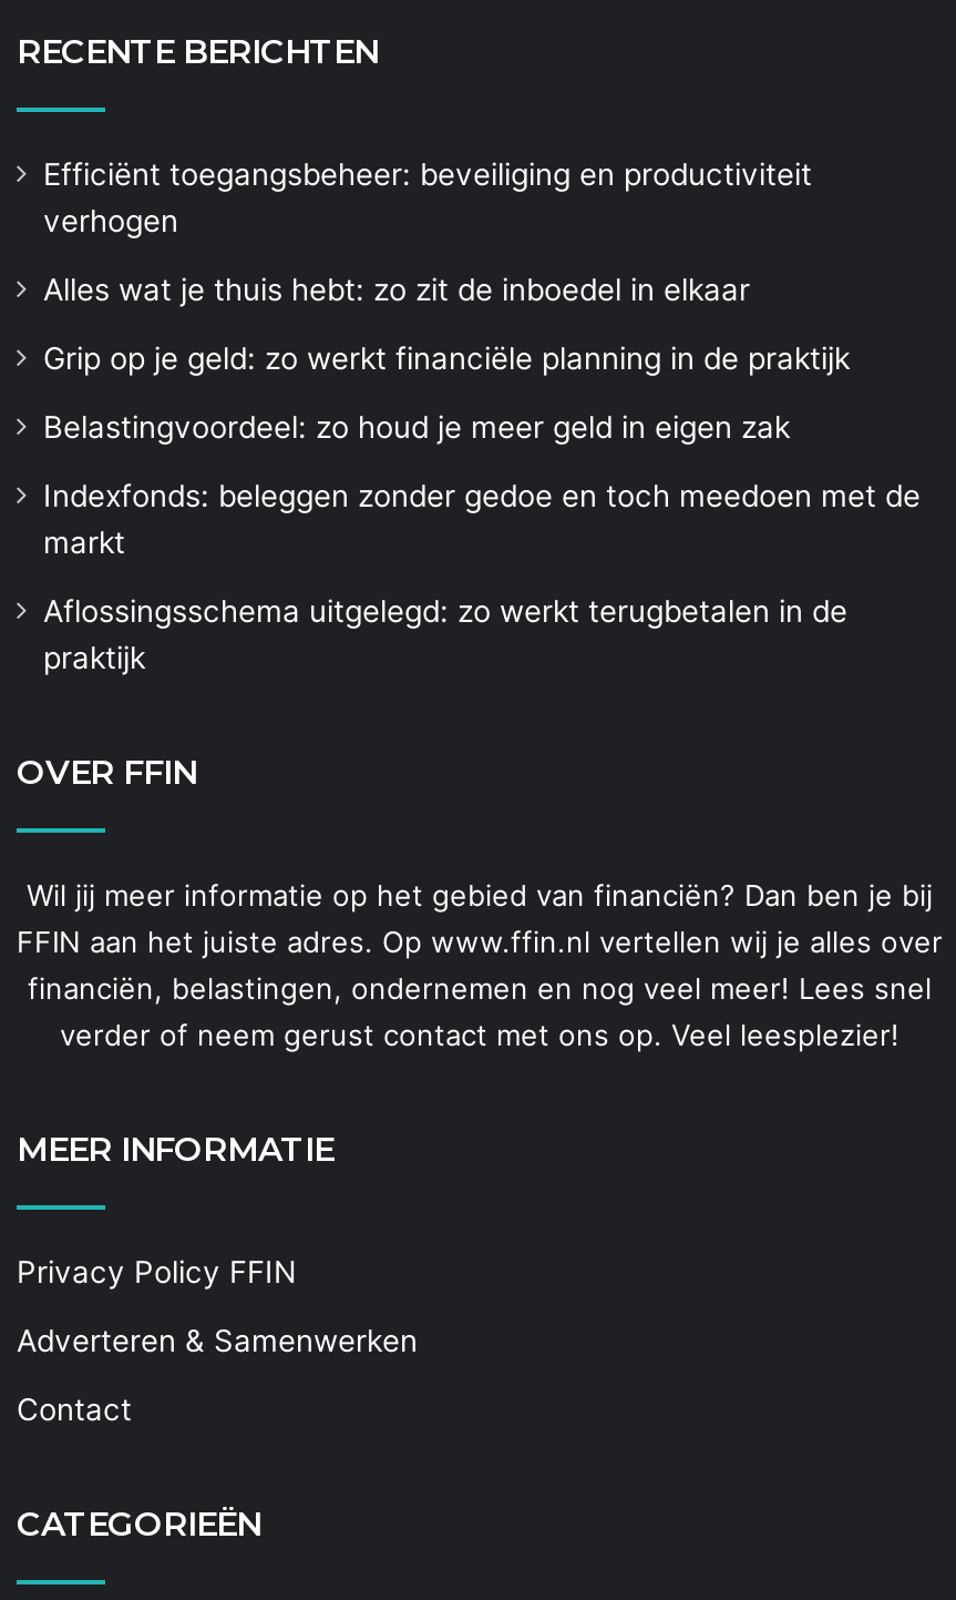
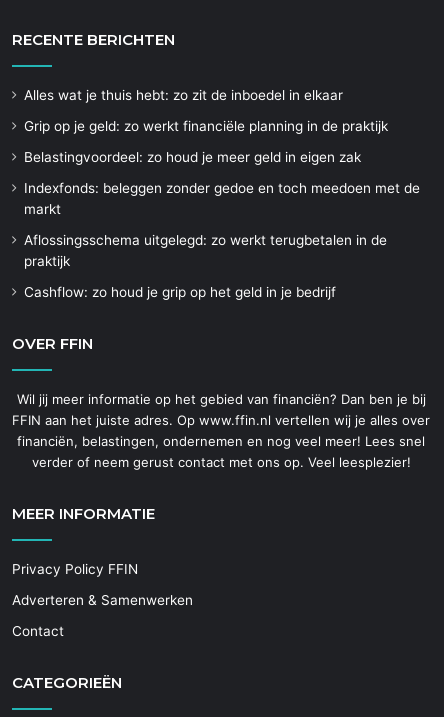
[43,156,812,238] Efficiënt toegangsbeheer: beveiliging en productiviteit | verhogen -> none
moved [43,271,921,675] -> [24,87,420,269]: Alles wat je thuis hebt: zo zit de inboedel in elkaar | Grip op je geld: zo werkt financiële planning in de praktijk | Belastingvoordeel: zo houd je meer geld in eigen zak | Indexfonds: beleggen zonder gedoe en toch meedoen met de | markt | Aflossingsschema uitgelegd: zo werkt terugbetalen in de | praktijk
none -> [24,284,336,300] Cashflow: zo houd je grip op het geld in je bedrijf

